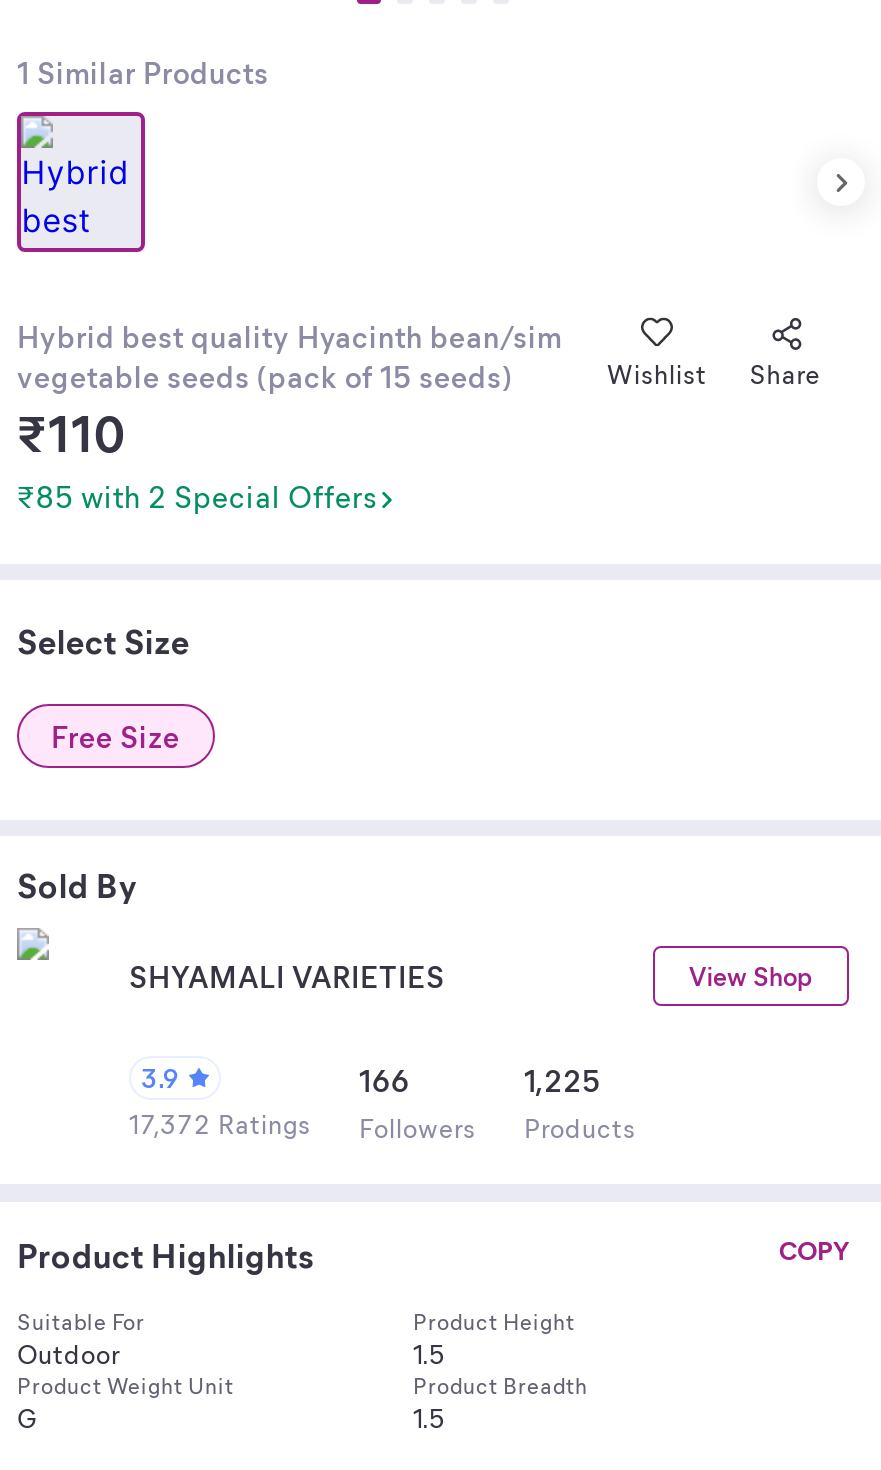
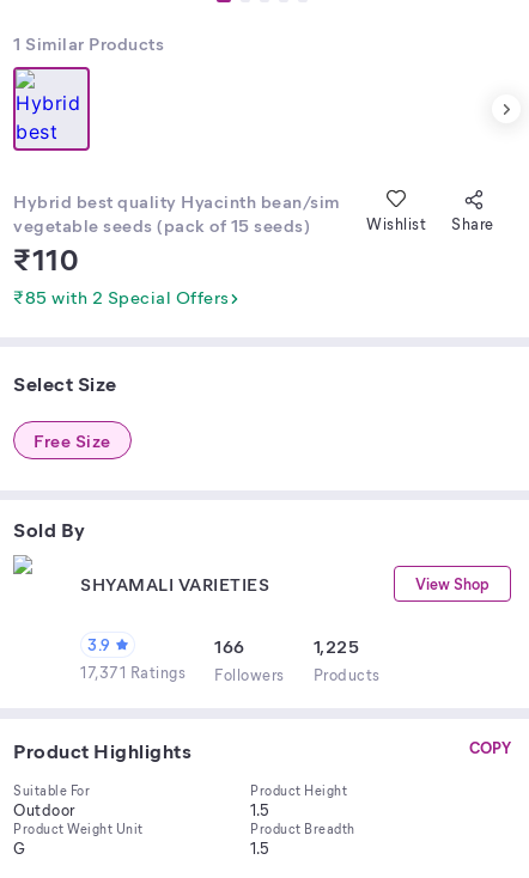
[129,1106,636,1144] 17,372 Ratings Followers Products -> [80,661,380,684] 17,371 Ratings Followers Products

